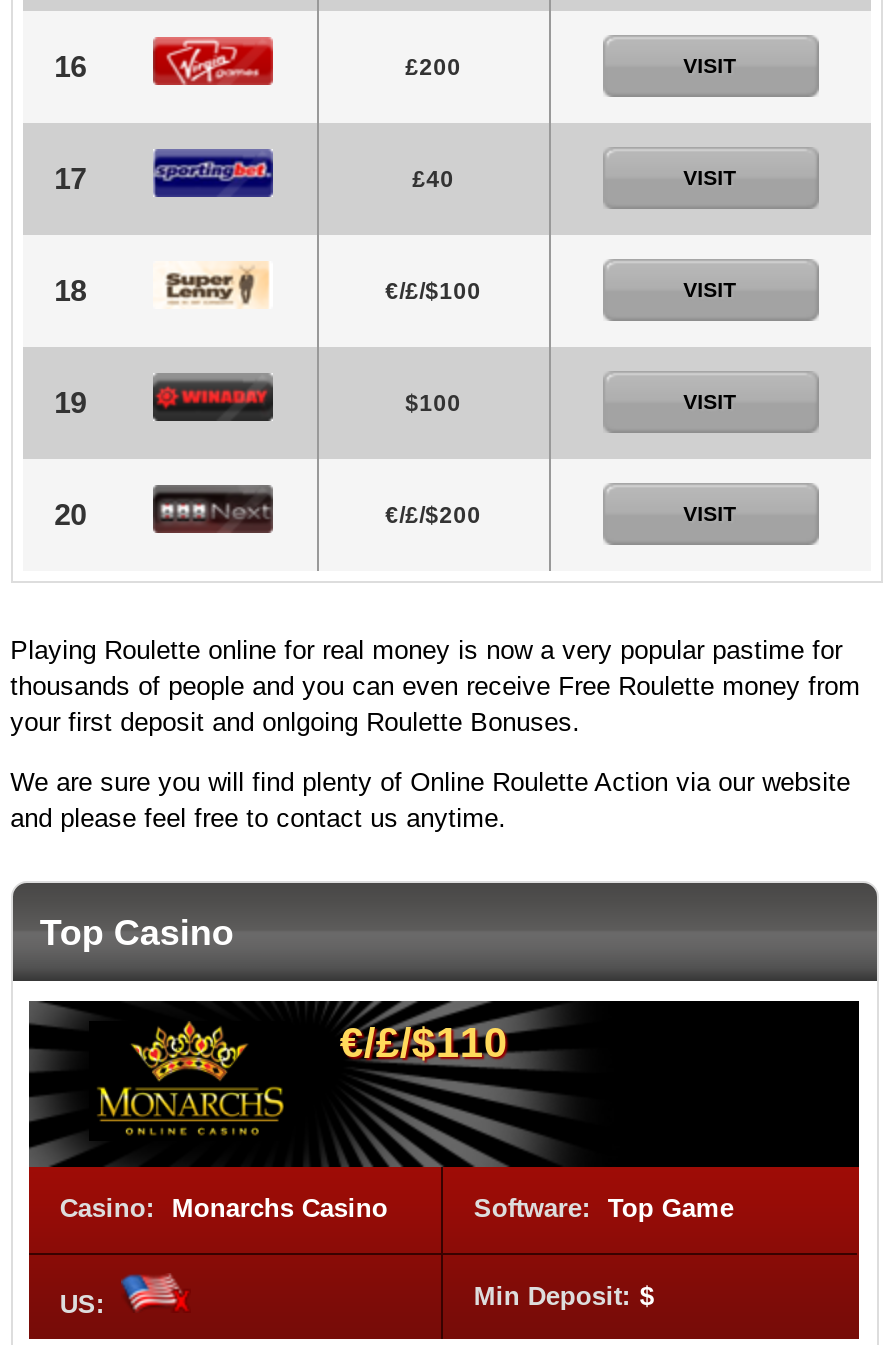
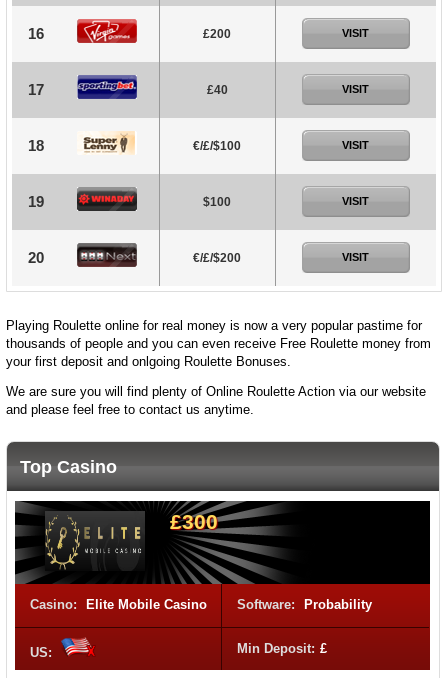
[91,1019,508,1135] [image] | €/£/$110 -> [44,510,218,569] [image] | £300
[60,1193,734,1223] Casino: Monarchs Casino | Software: Top Game -> [30,597,372,612] Casino: Elite Mobile Casino | Software: Probability
[474,1281,654,1311] Min Deposit: $ -> [237,641,327,656] Min Deposit: £

